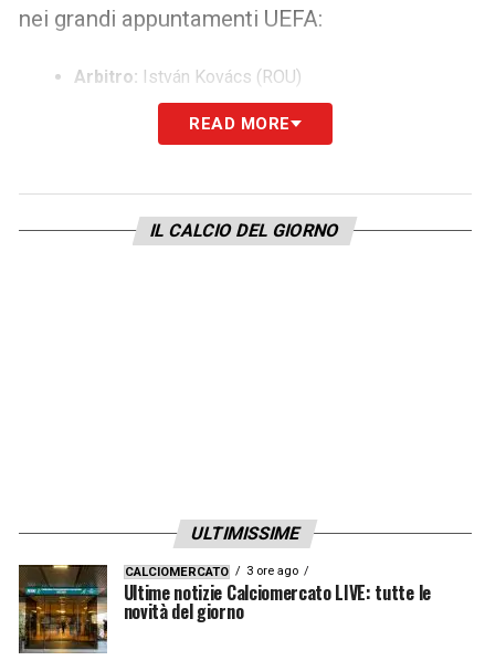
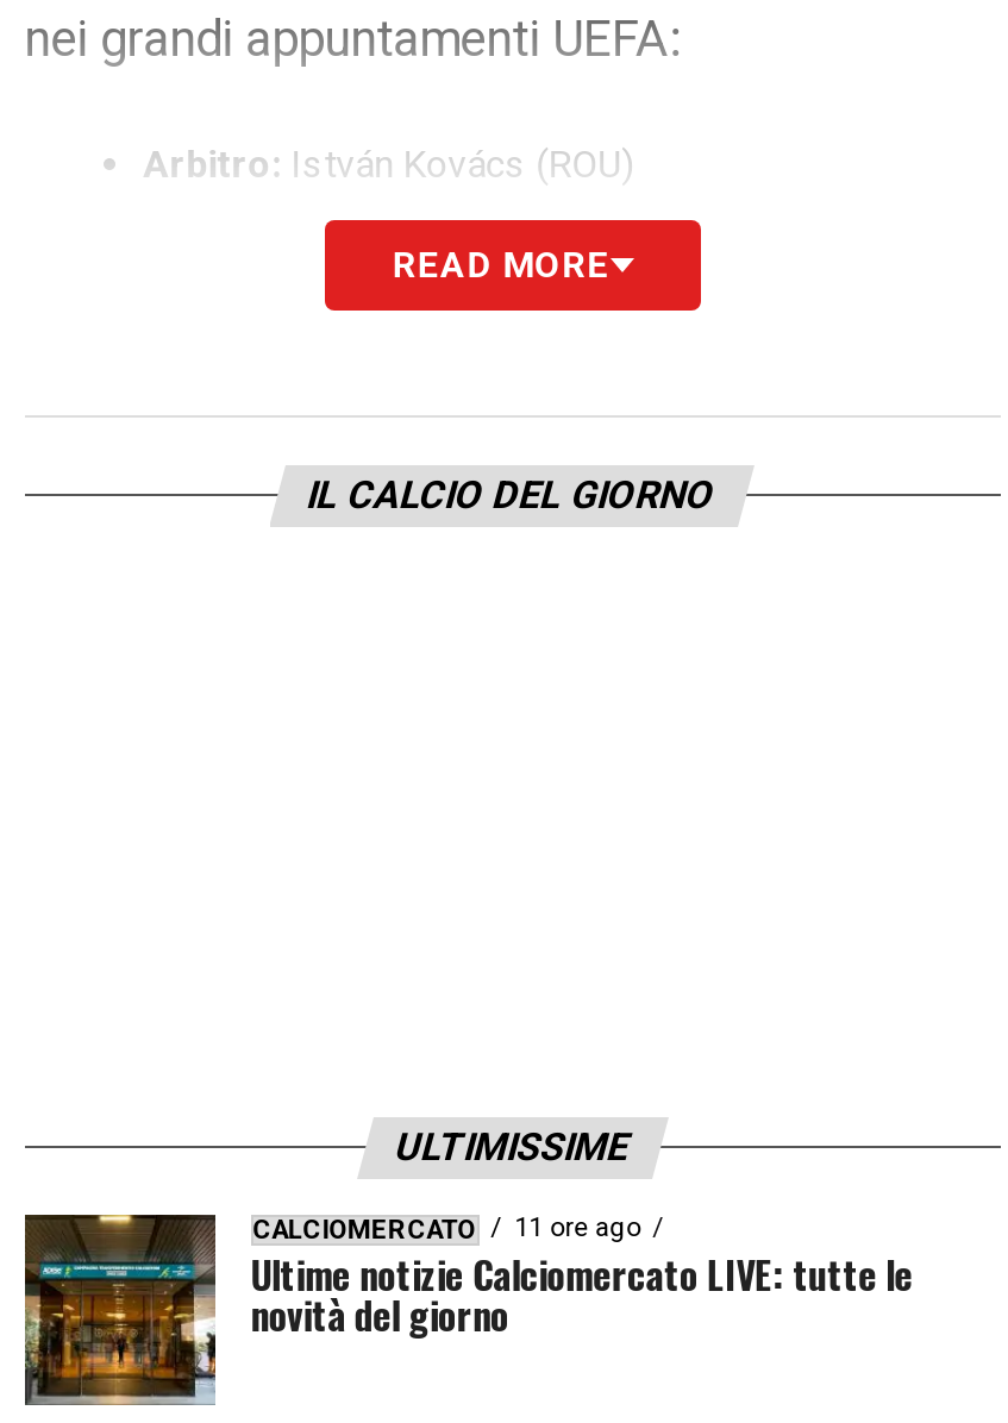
[246,564,298,578] 3 ore ago -> [515,1212,641,1243] 11 ore ago

